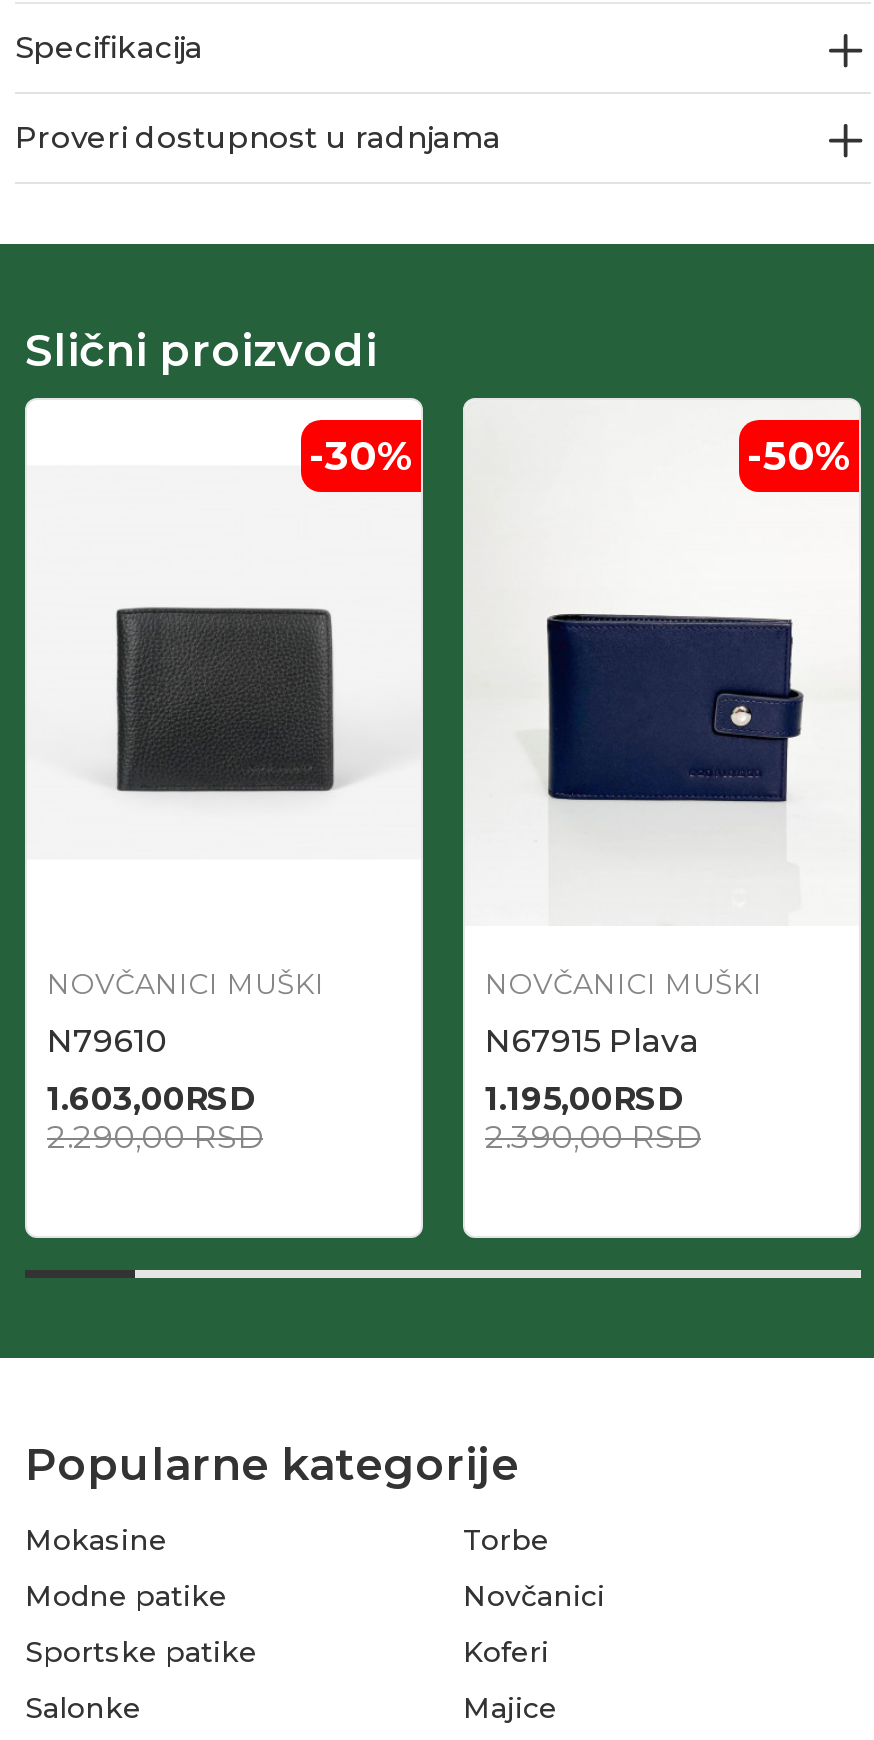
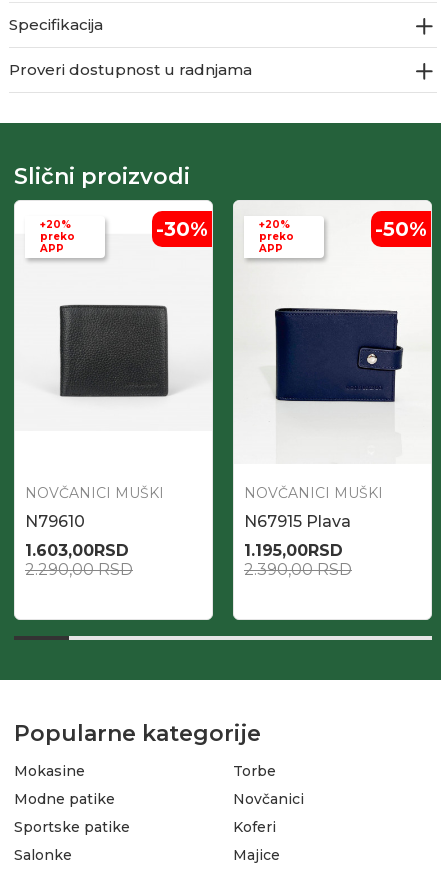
none -> [40,218,75,255] +20% | preko | APP
none -> [259,218,294,255] +20% | preko | APP

